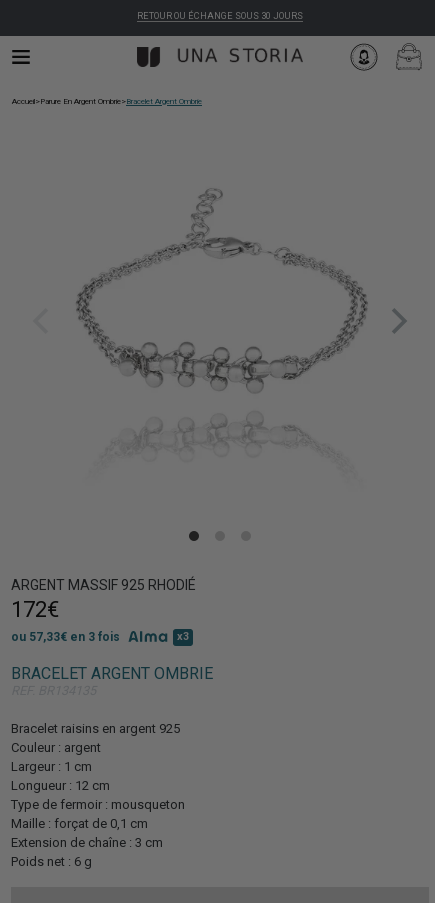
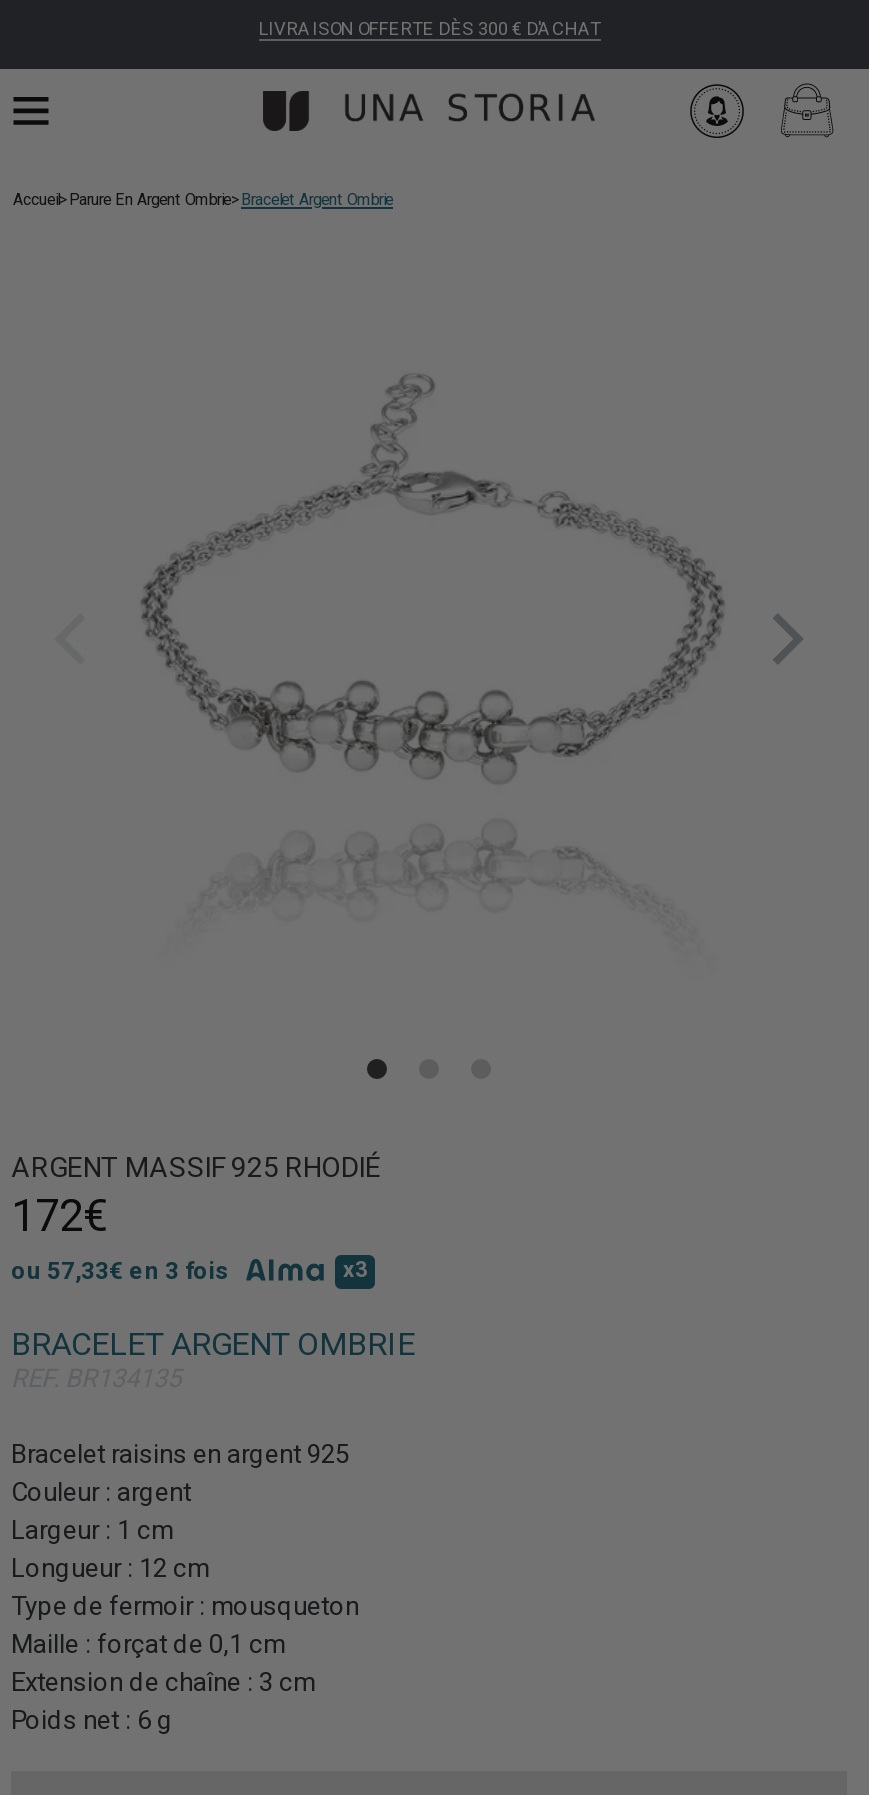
[137,10,303,21] RETOUR OU ÉCHANGE SOUS 30 JOURS -> [258,18,600,40] LIVRAISON OFFERTE DÈS 300 € D'ACHAT

